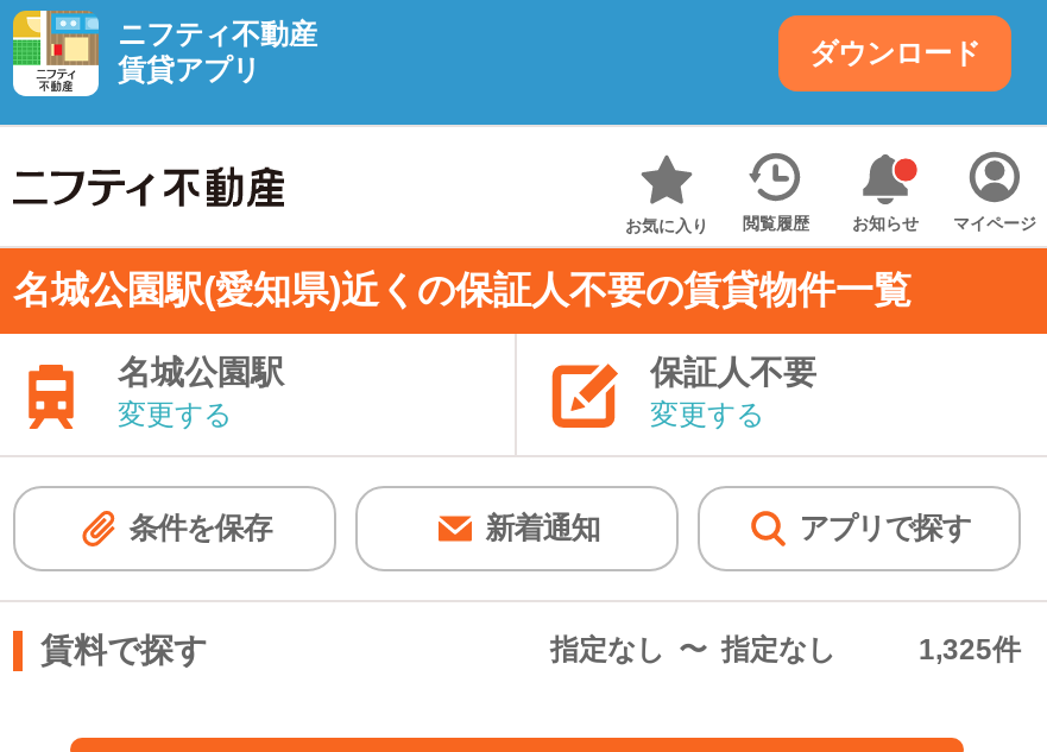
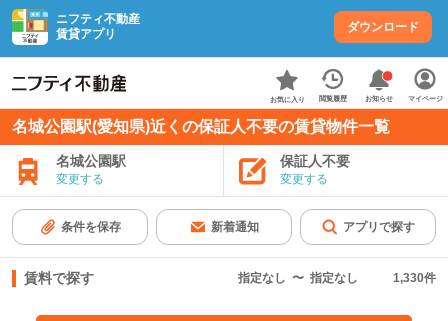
[919,633,1021,666] 1,325件 -> [393,271,436,285] 1,330件

